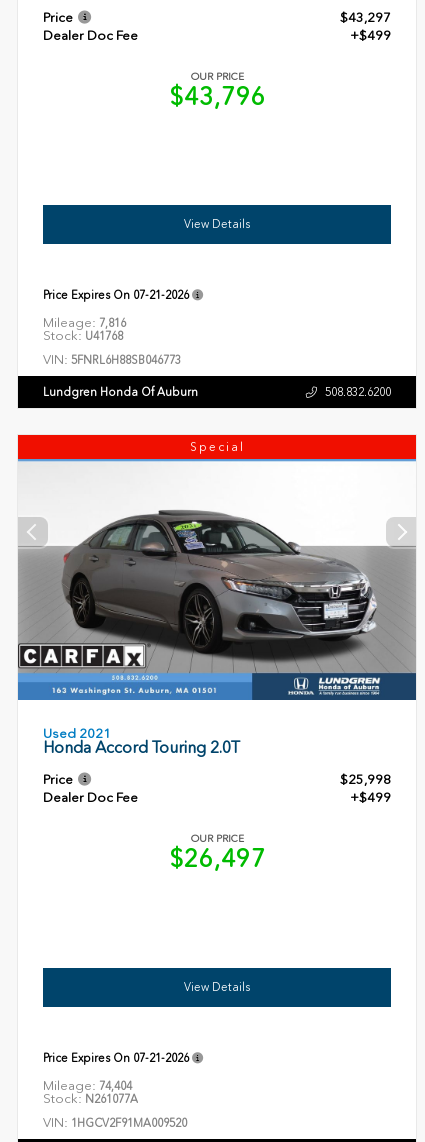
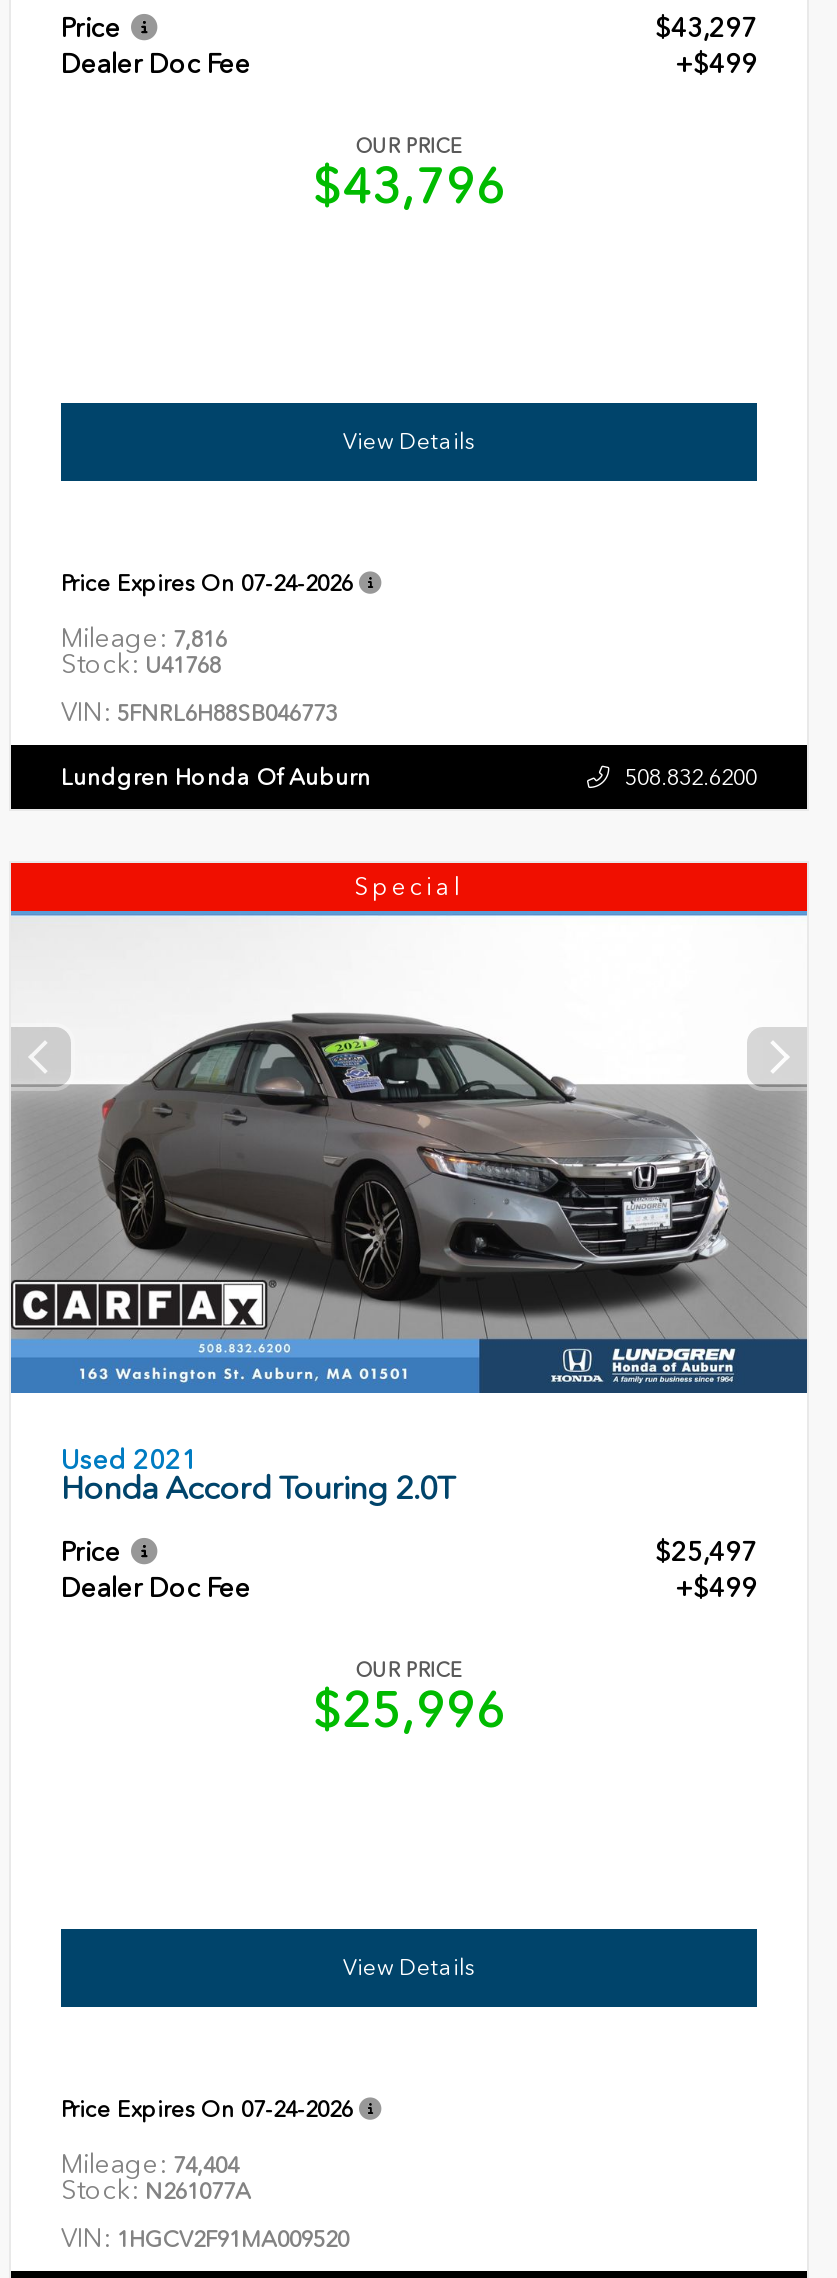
[43,288,189,302] Price Expires On 07-21-2026 -> [61,570,353,598] Price Expires On 07-24-2026
[340,773,391,788] $25,998 -> [655,1539,757,1569] $25,497
[168,844,265,873] $26,497 -> [312,1681,506,1739] $25,996
[43,1051,189,1065] Price Expires On 07-21-2026 -> [61,2095,353,2123] Price Expires On 07-24-2026

